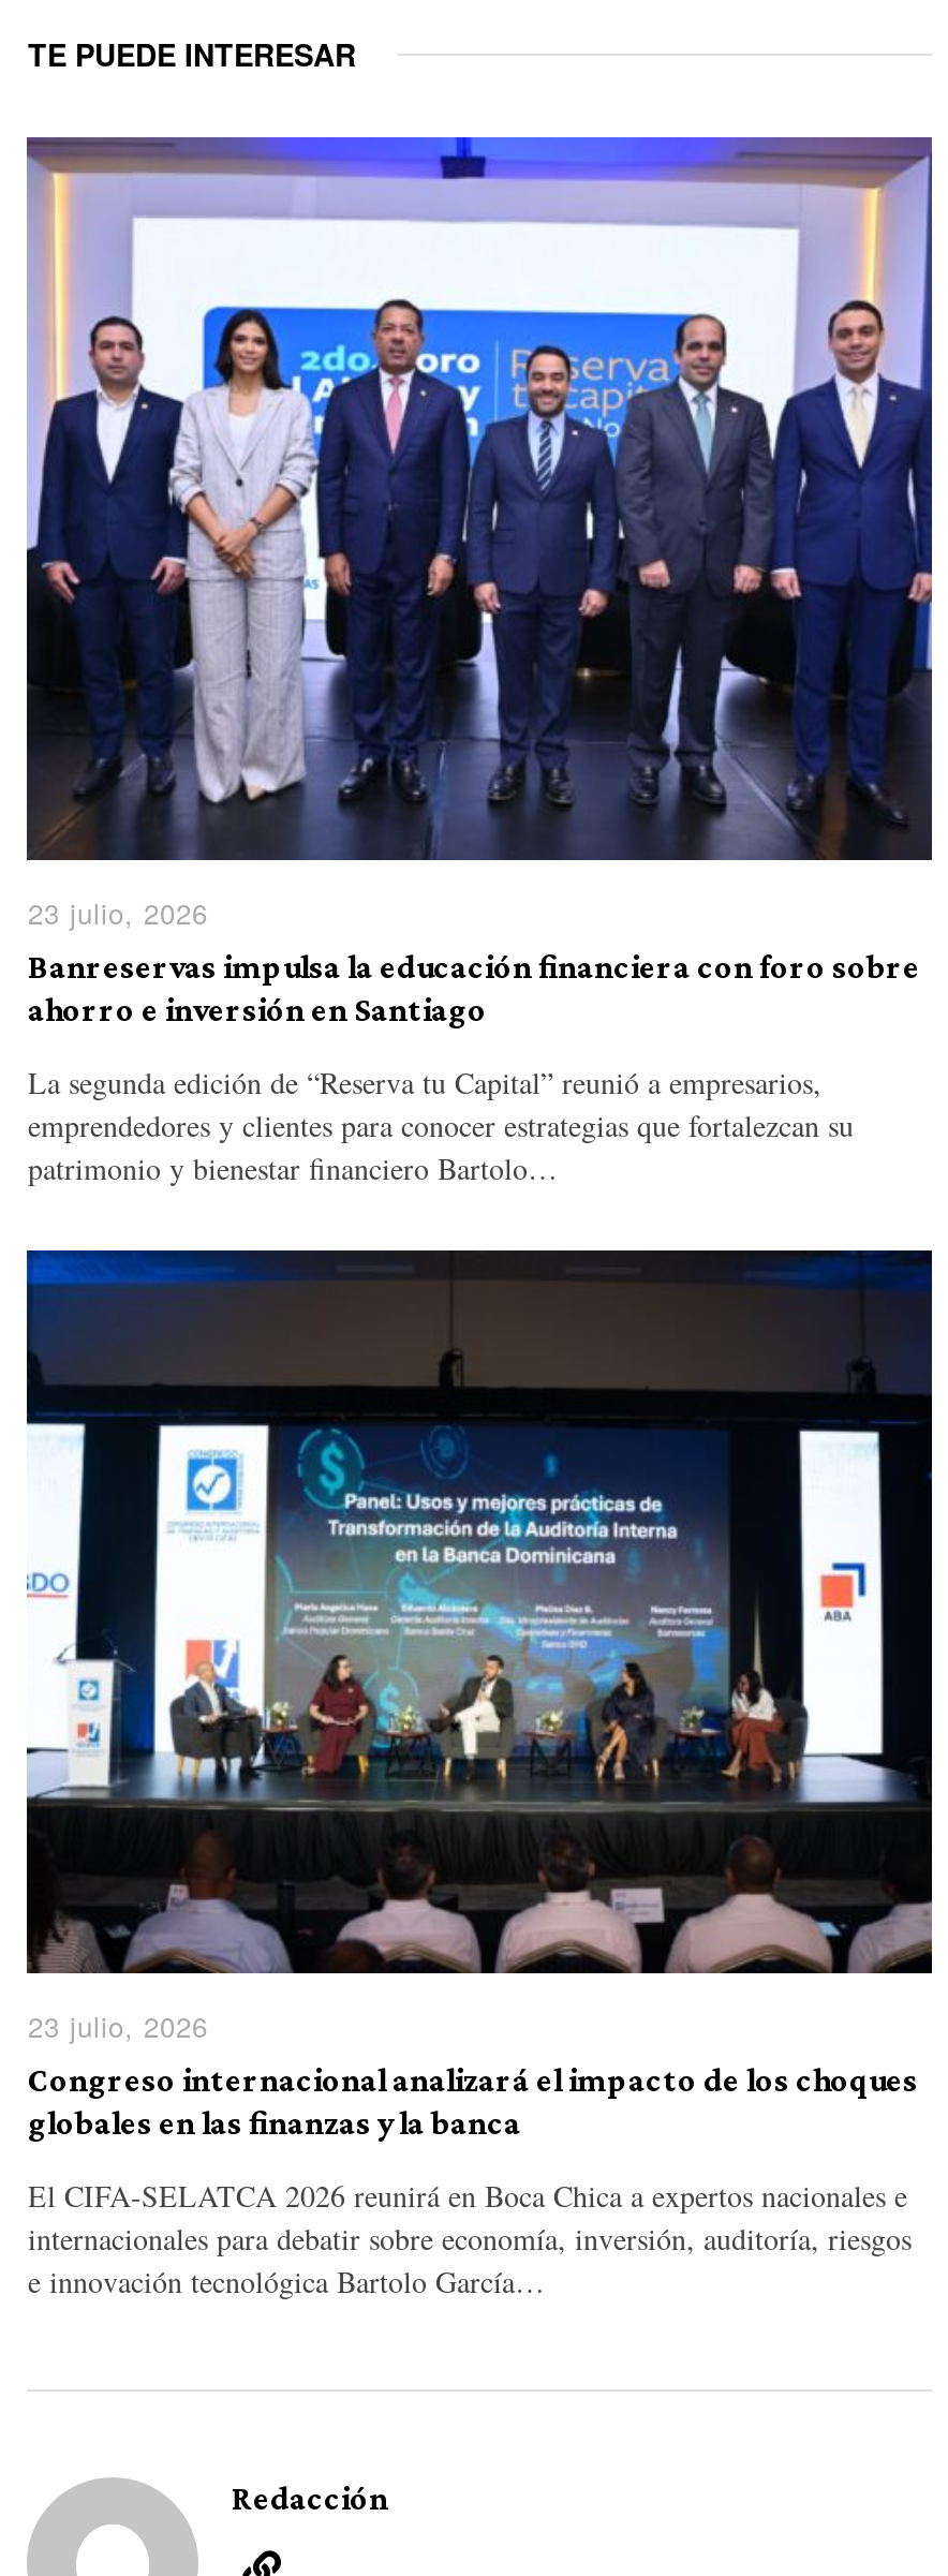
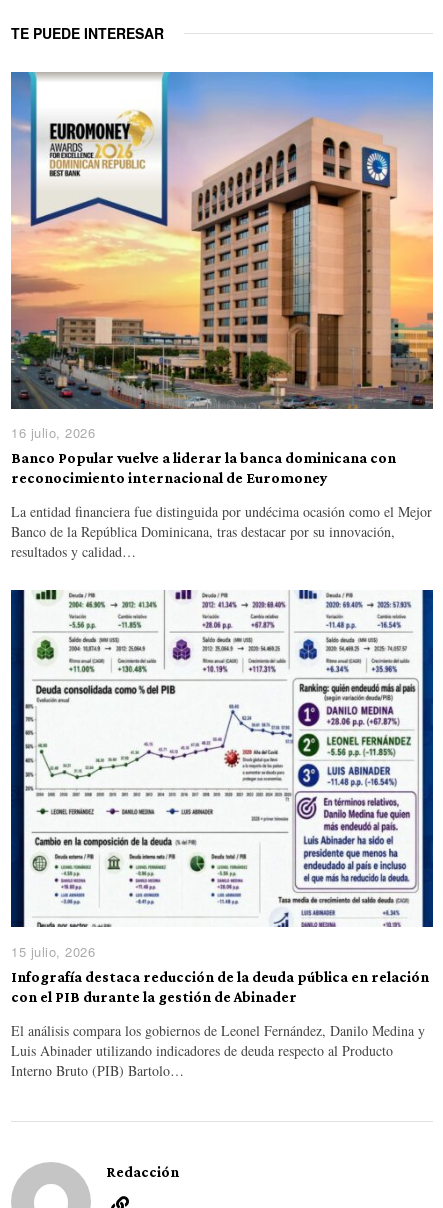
[25,135,934,1028] [image] | 23 julio, 2026 | Banreservas impulsa la educación financiera con foro sobre | ahorro e inversión en Santiago -> [10,71,434,486] [image] | 16 julio, 2026 | Banco Popular vuelve a liderar la banca dominicana con | reconocimiento internacional de Euromoney
[28,1062,853,1189] La segunda edición de “Reserva tu Capital” reunió a empresarios, | emprendedores y clientes para conocer estrategias que fortalezcan su | patrimonio y bienestar financiero Bartolo… -> [11,502,432,561] La entidad financiera fue distinguida por undécima ocasión como el Mejor | Banco de la República Dominicana, tras destacar por su innovación, | resultados y calidad…
[25,1248,934,2140] [image] | 23 julio, 2026 | Congreso internacional analizará el impacto de los choques | globales en las finanzas y la banca -> [10,589,434,1005] [image] | 15 julio, 2026 | Infografía destaca reducción de la deuda pública en relación | con el PIB durante la gestión de Abinader
[28,2175,911,2301] El CIFA-SELATCA 2026 reunirá en Boca Chica a expertos nacionales e | internacionales para debatir sobre economía, inversión, auditoría, riesgos | e innovación tecnológica Bartolo García… -> [11,1021,425,1080] El análisis compara los gobiernos de Leonel Fernández, Danilo Medina y | Luis Abinader utilizando indicadores de deuda respecto al Producto | Interno Bruto (PIB) Bartolo…

